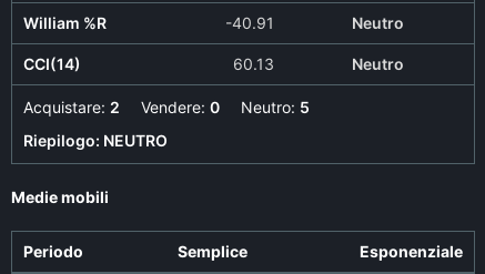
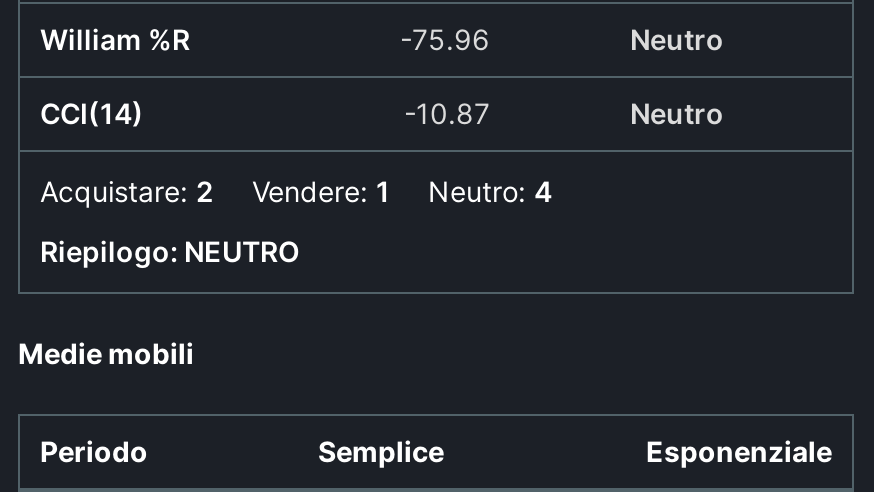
[225,13,274,32] -40.91 -> [400,21,490,55] -75.96
[233,54,274,73] 60.13 -> [404,95,490,129] -10.87
[141,97,220,116] Vendere: 0 -> [252,173,390,207] Vendere: 1
[241,97,310,116] Neutro: 5 -> [428,173,552,207] Neutro: 4

